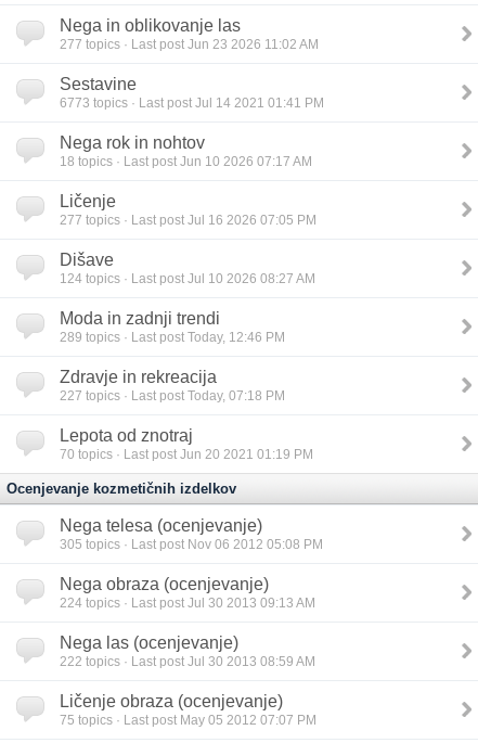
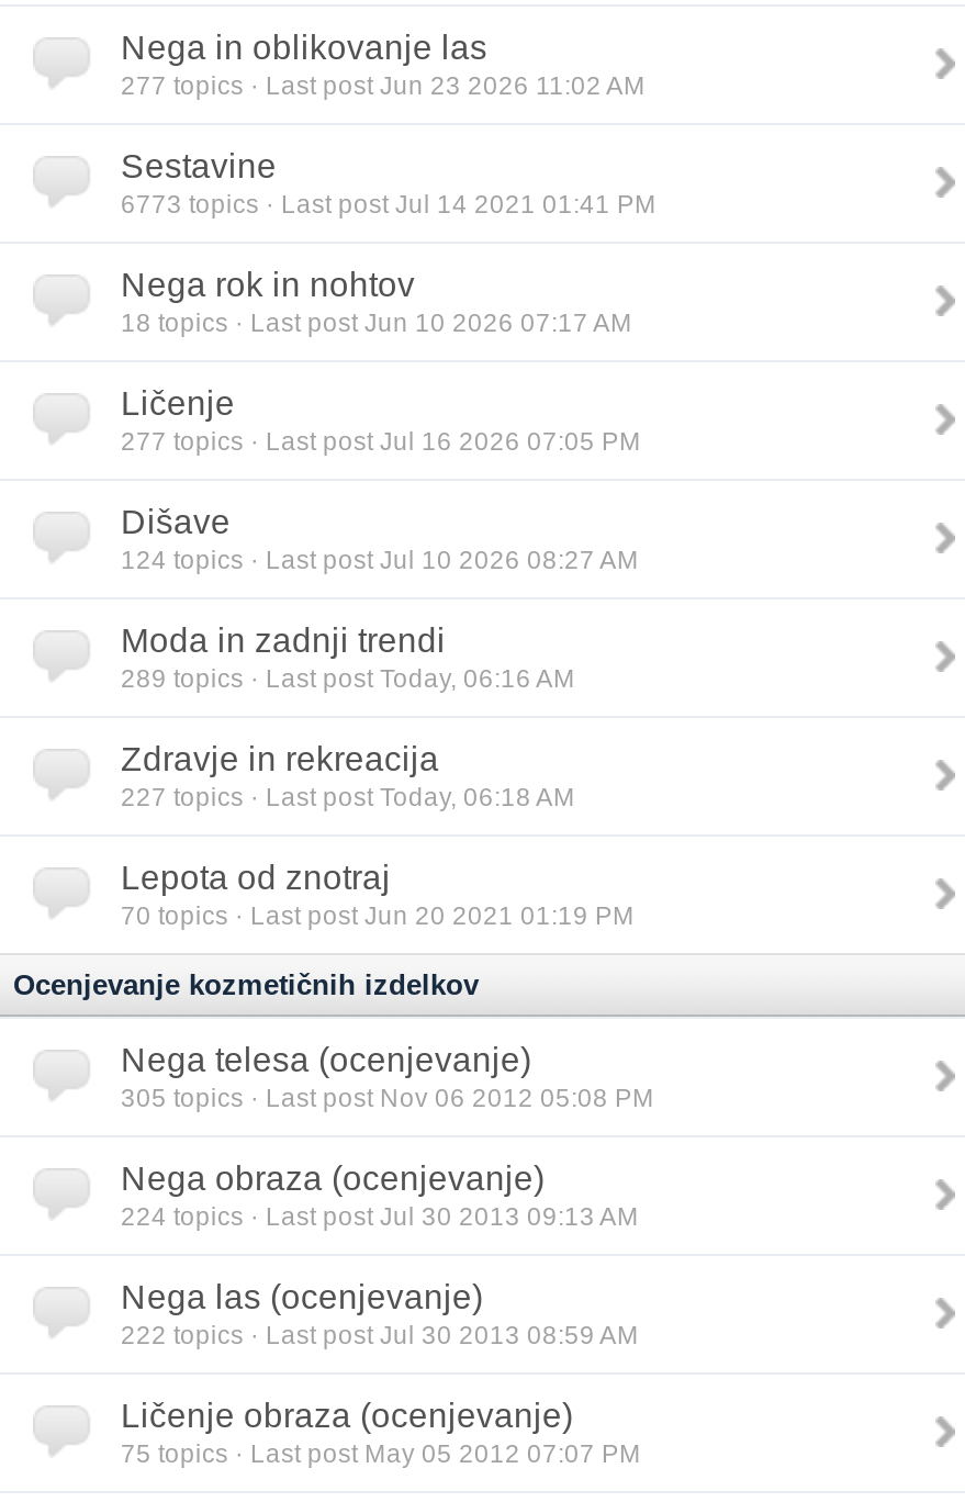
[60,330,285,344] 289 topics · Last post Today, 12:46 PM -> [121,663,575,692] 289 topics · Last post Today, 06:16 AM
[60,388,285,402] 227 topics · Last post Today, 07:18 PM -> [121,782,575,810] 227 topics · Last post Today, 06:18 AM

